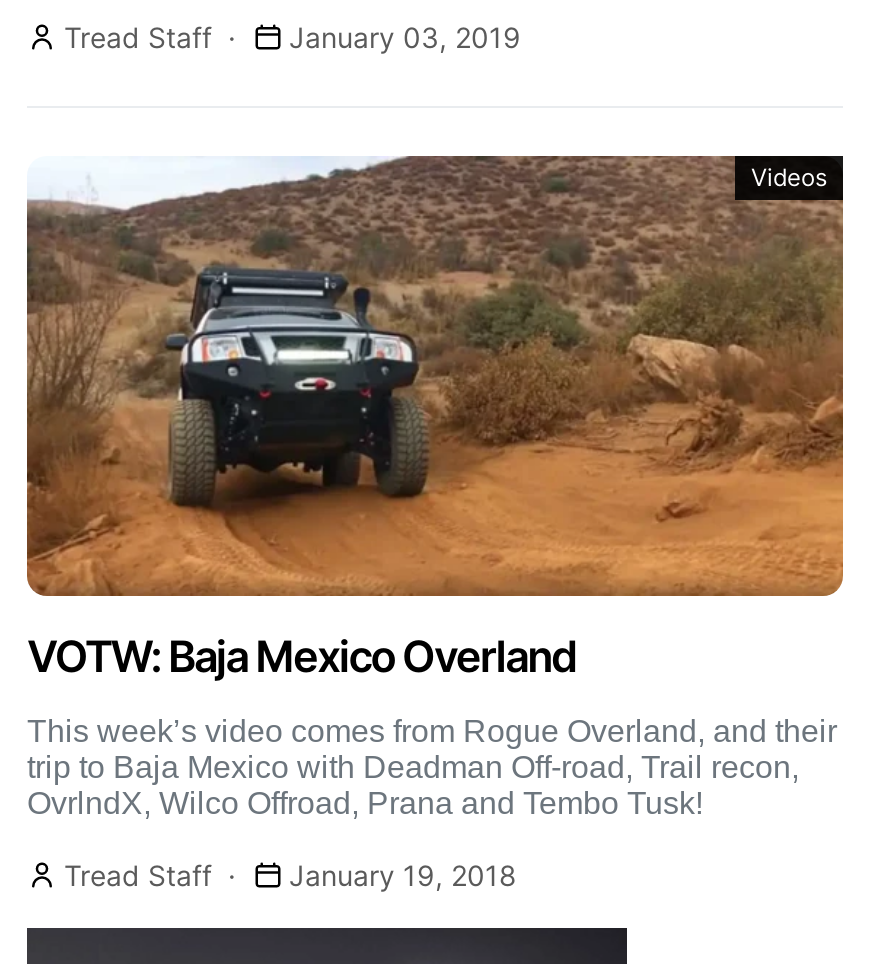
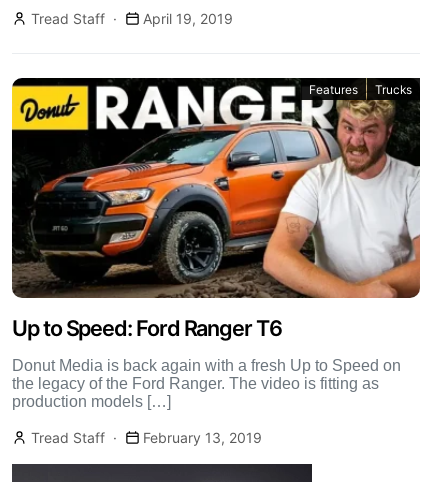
[289,20,521,54] January 03, 2019 -> [143,10,233,27] April 19, 2019
[25,154,845,598] [image] | Videos -> [11,77,421,299] [image] | Features | Trucks
[27,630,577,682] VOTW: Baja Mexico Overland -> [12,315,282,341] Up to Speed: Ford Ranger T6
[27,714,837,820] This week’s video comes from Rogue Overland, and their | trip to Baja Mexico with Deadman Off-road, Trail recon, | OvrlndX, Wilco Offroad, Prana and Tembo Tusk! -> [12,357,401,410] Donut Media is back again with a fresh Up to Speed on | the legacy of the Ford Ranger. The video is fitting as | production models […]
[289,858,517,892] January 19, 2018 -> [143,429,262,446] February 13, 2019

